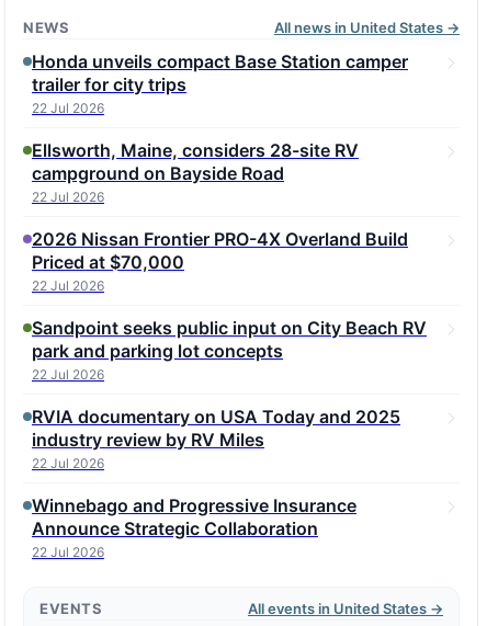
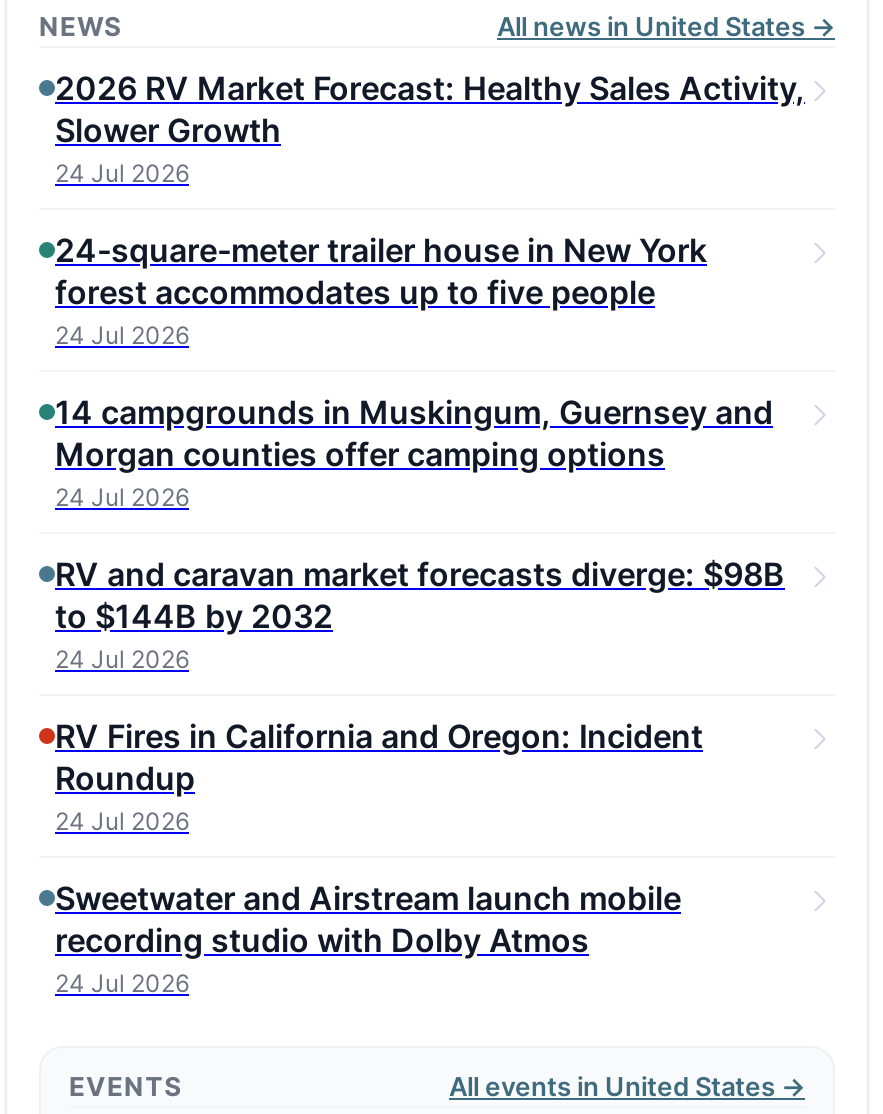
[32,50,408,116] Honda unveils compact Base Station camper | trailer for city trips | 22 Jul 2026 -> [55,68,805,188] 2026 RV Market Forecast: Healthy Sales Activity, | Slower Growth | 24 Jul 2026
[32,139,359,205] Ellsworth, Maine, considers 28-site RV | campground on Bayside Road | 22 Jul 2026 -> [55,230,707,350] 24-square-meter trailer house in New York | forest accommodates up to five people | 24 Jul 2026
[32,228,408,294] 2026 Nissan Frontier PRO-4X Overland Build | Priced at $70,000 | 22 Jul 2026 -> [55,392,773,512] 14 campgrounds in Muskingum, Guernsey and | Morgan counties offer camping options | 24 Jul 2026
[32,317,427,383] Sandpoint seeks public input on City Beach RV | park and parking lot concepts | 22 Jul 2026 -> [55,554,785,674] RV and caravan market forecasts diverge: $98B | to $144B by 2032 | 24 Jul 2026
[32,406,400,471] RVIA documentary on USA Today and 2025 | industry review by RV Miles | 22 Jul 2026 -> [55,716,703,836] RV Fires in California and Oregon: Incident | Roundup | 24 Jul 2026
[32,494,356,560] Winnebago and Progressive Insurance | Announce Strategic Collaboration | 22 Jul 2026 -> [55,878,681,998] Sweetwater and Airstream launch mobile | recording studio with Dolby Atmos | 24 Jul 2026

